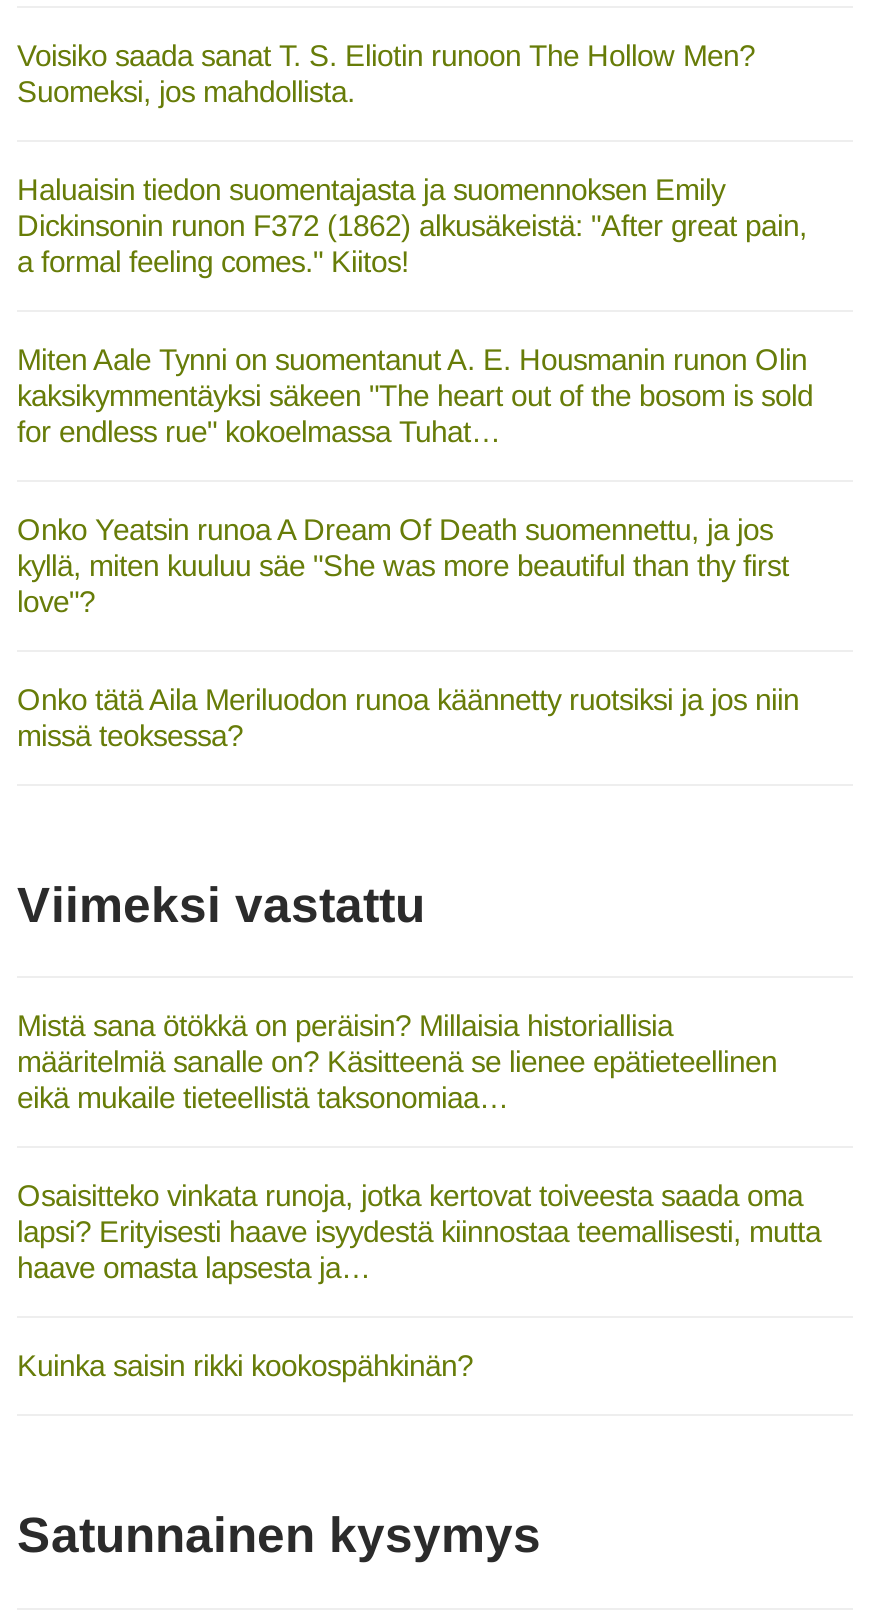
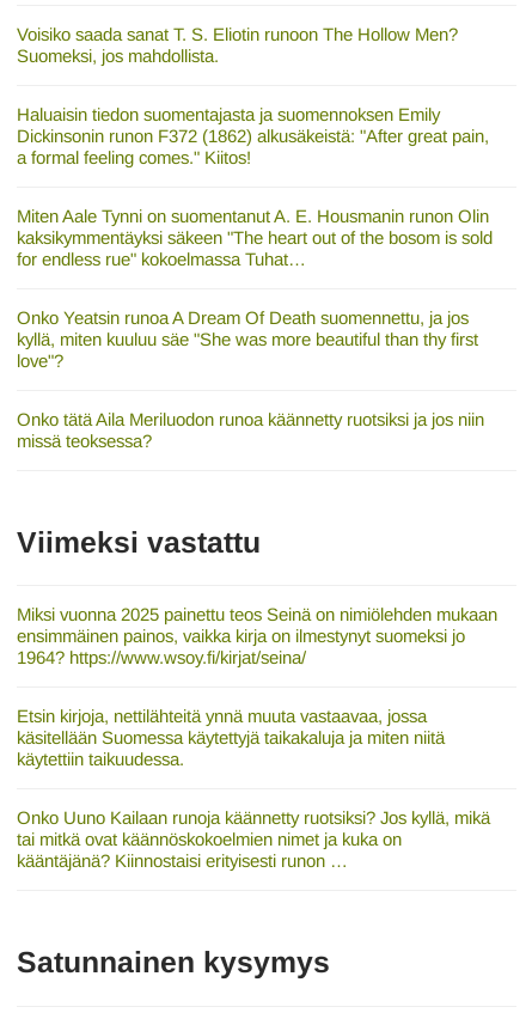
[17,1008,777,1114] Mistä sana ötökkä on peräisin? Millaisia historiallisia | määritelmiä sanalle on? Käsitteenä se lienee epätieteellinen | eikä mukaile tieteellistä taksonomiaa… -> [17,604,497,668] Miksi vuonna 2025 painettu teos Seinä on nimiölehden mukaan | ensimmäinen painos, vaikka kirja on ilmestynyt suomeksi jo | 1964? https://www.wsoy.fi/kirjat/seina/
[17,1178,821,1284] Osaisitteko vinkata runoja, jotka kertovat toiveesta saada oma | lapsi? Erityisesti haave isyydestä kiinnostaa teemallisesti, mutta | haave omasta lapsesta ja… -> [17,706,445,769] Etsin kirjoja, nettilähteitä ynnä muuta vastaavaa, jossa | käsitellään Suomessa käytettyjä taikakaluja ja miten niitä | käytettiin taikuudessa.
[17,1348,473,1382] Kuinka saisin rikki kookospähkinän? -> [17,807,490,871] Onko Uuno Kailaan runoja käännetty ruotsiksi? Jos kyllä, mikä | tai mitkä ovat käännöskokoelmien nimet ja kuka on | kääntäjänä? Kiinnostaisi erityisesti runon …

